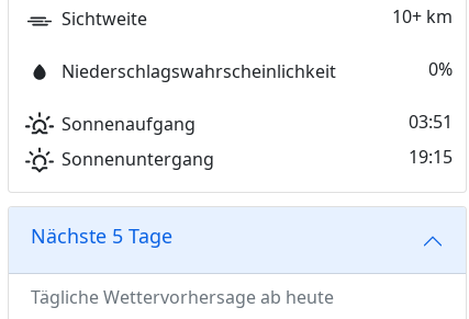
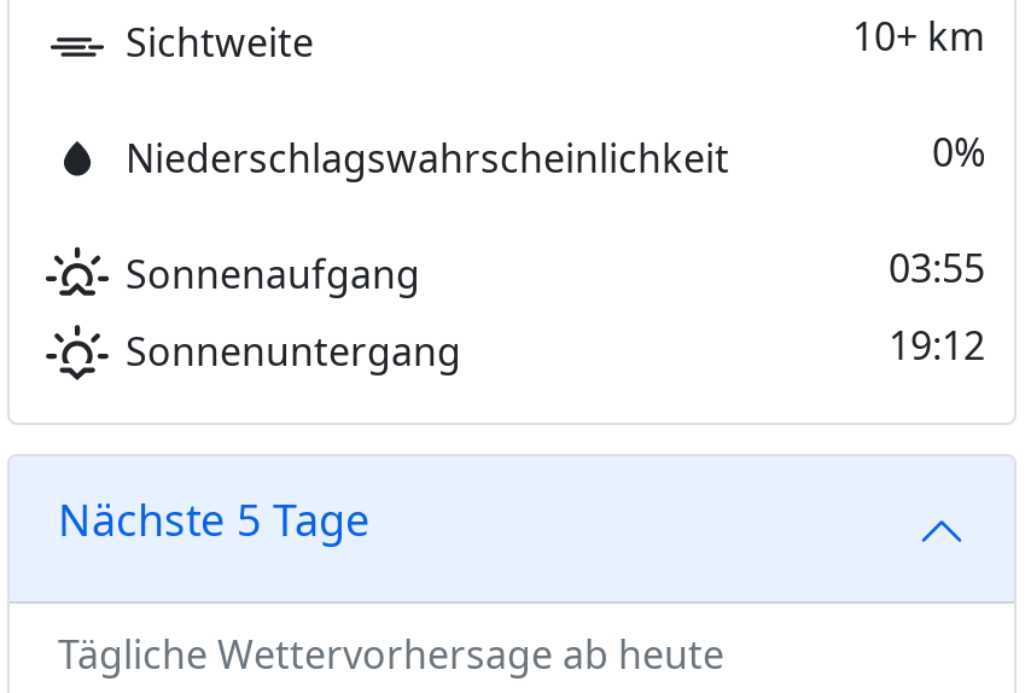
[409,110,453,134] 03:51 -> [889,241,985,295] 03:55
[409,145,453,169] 19:15 -> [889,319,985,372] 19:12

